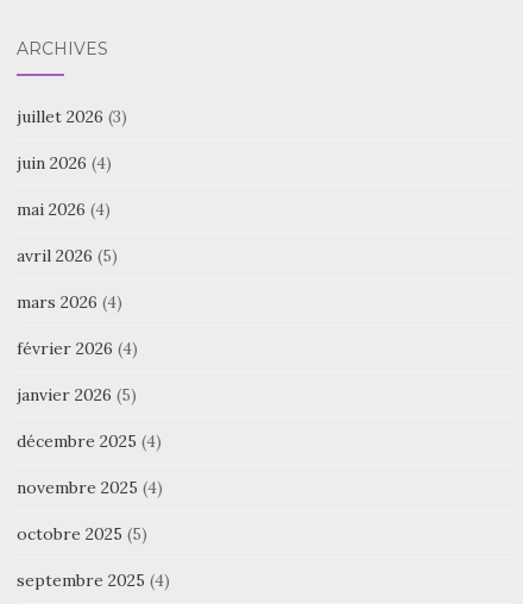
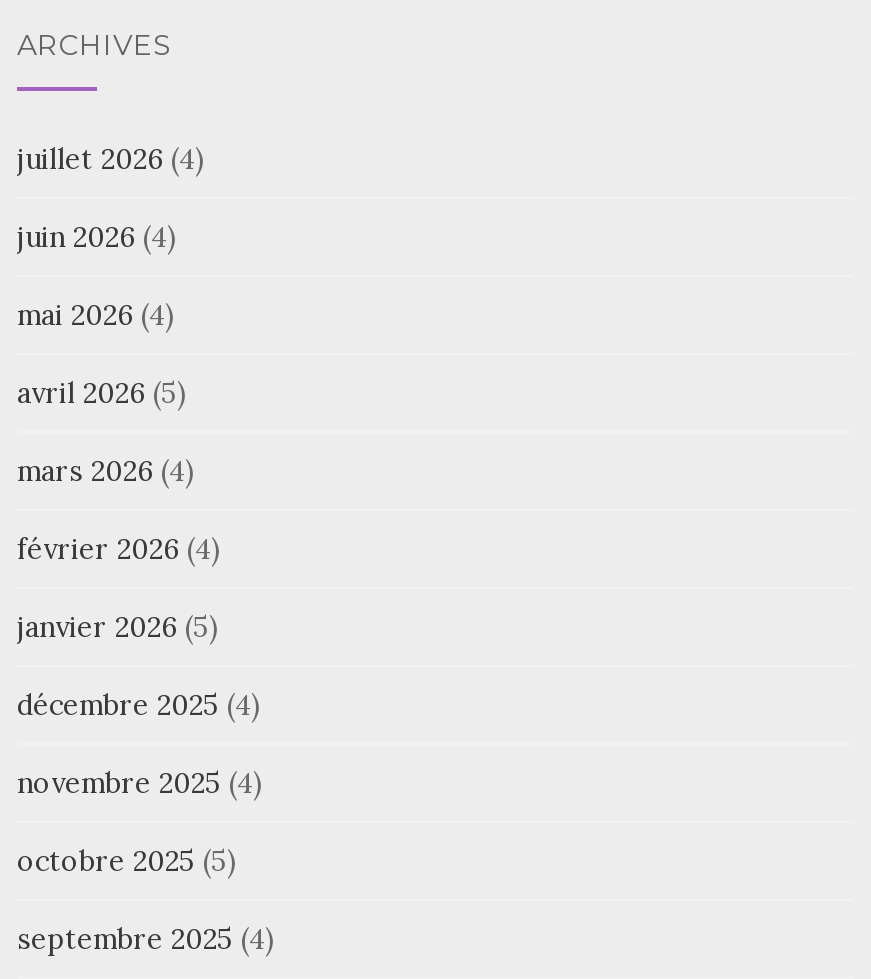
[17,106,127,127] juillet 2026 (3) -> [17,141,205,177] juillet 2026 (4)

